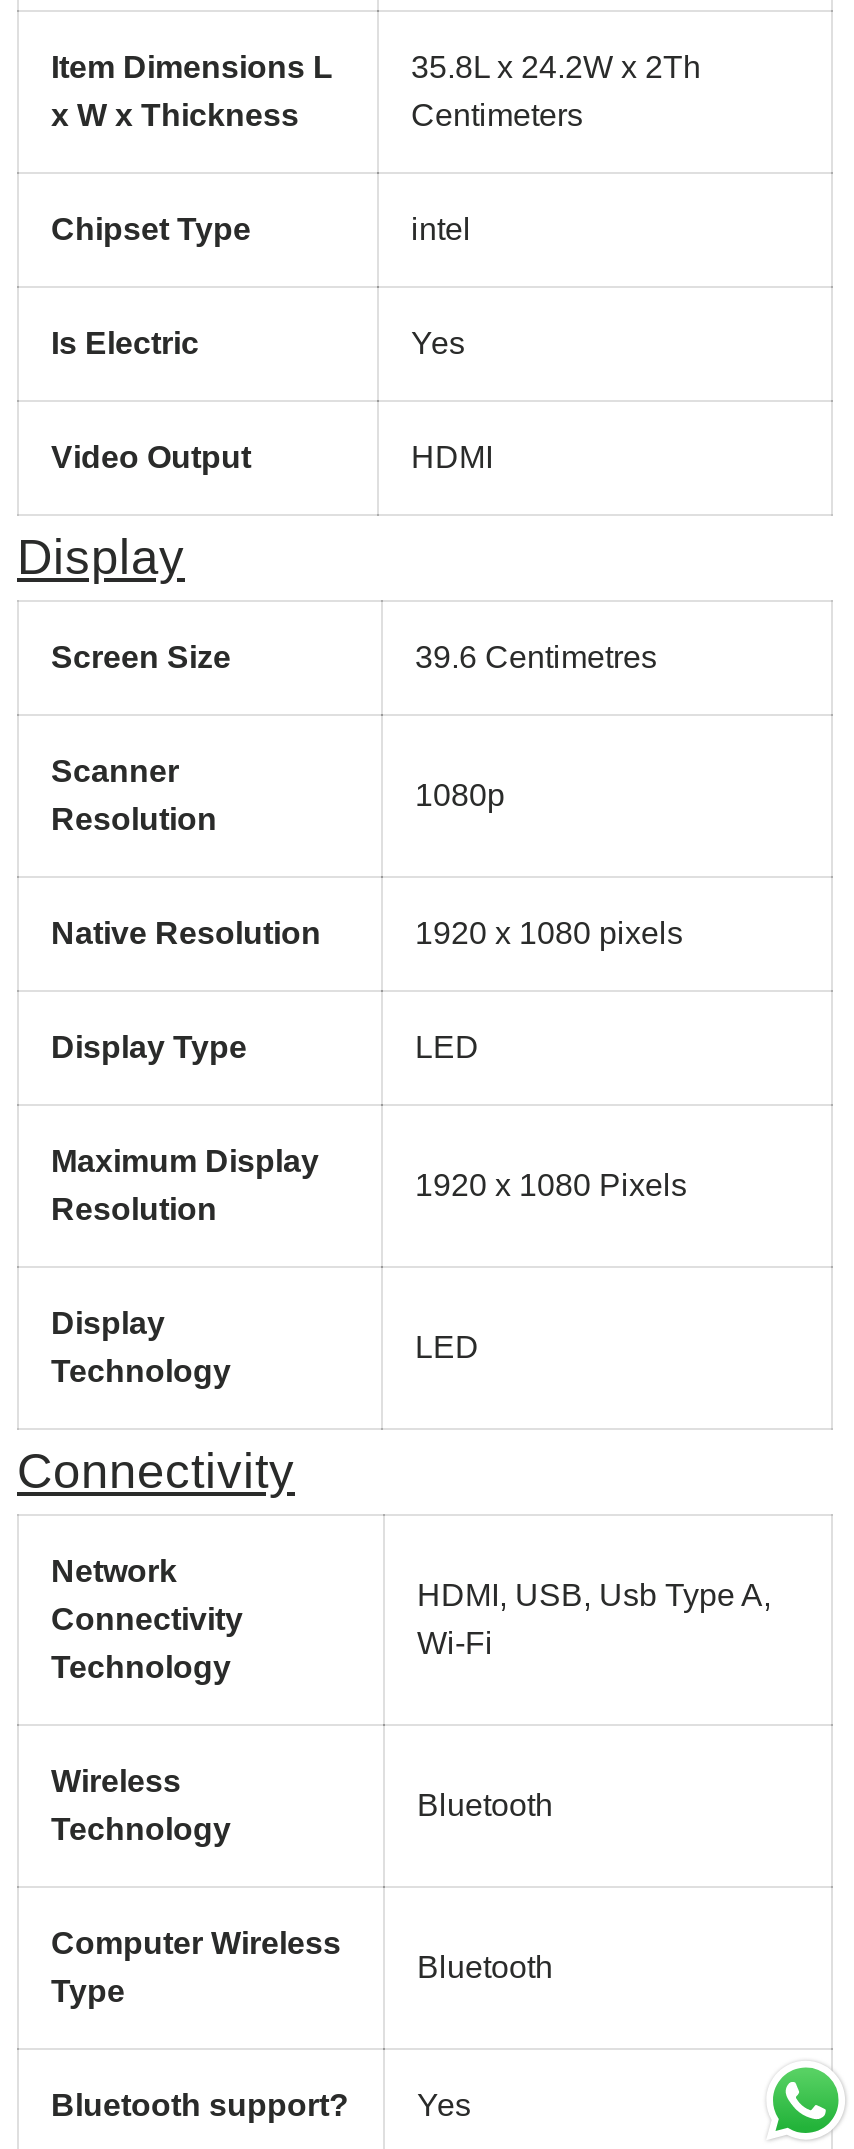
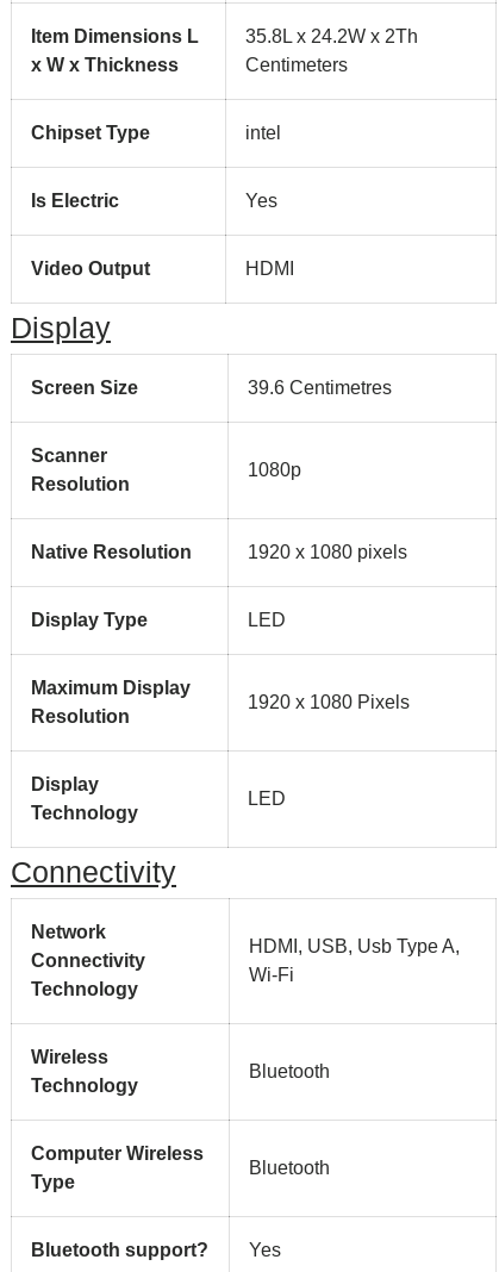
[771,2064,841,2136] [image] -> none

